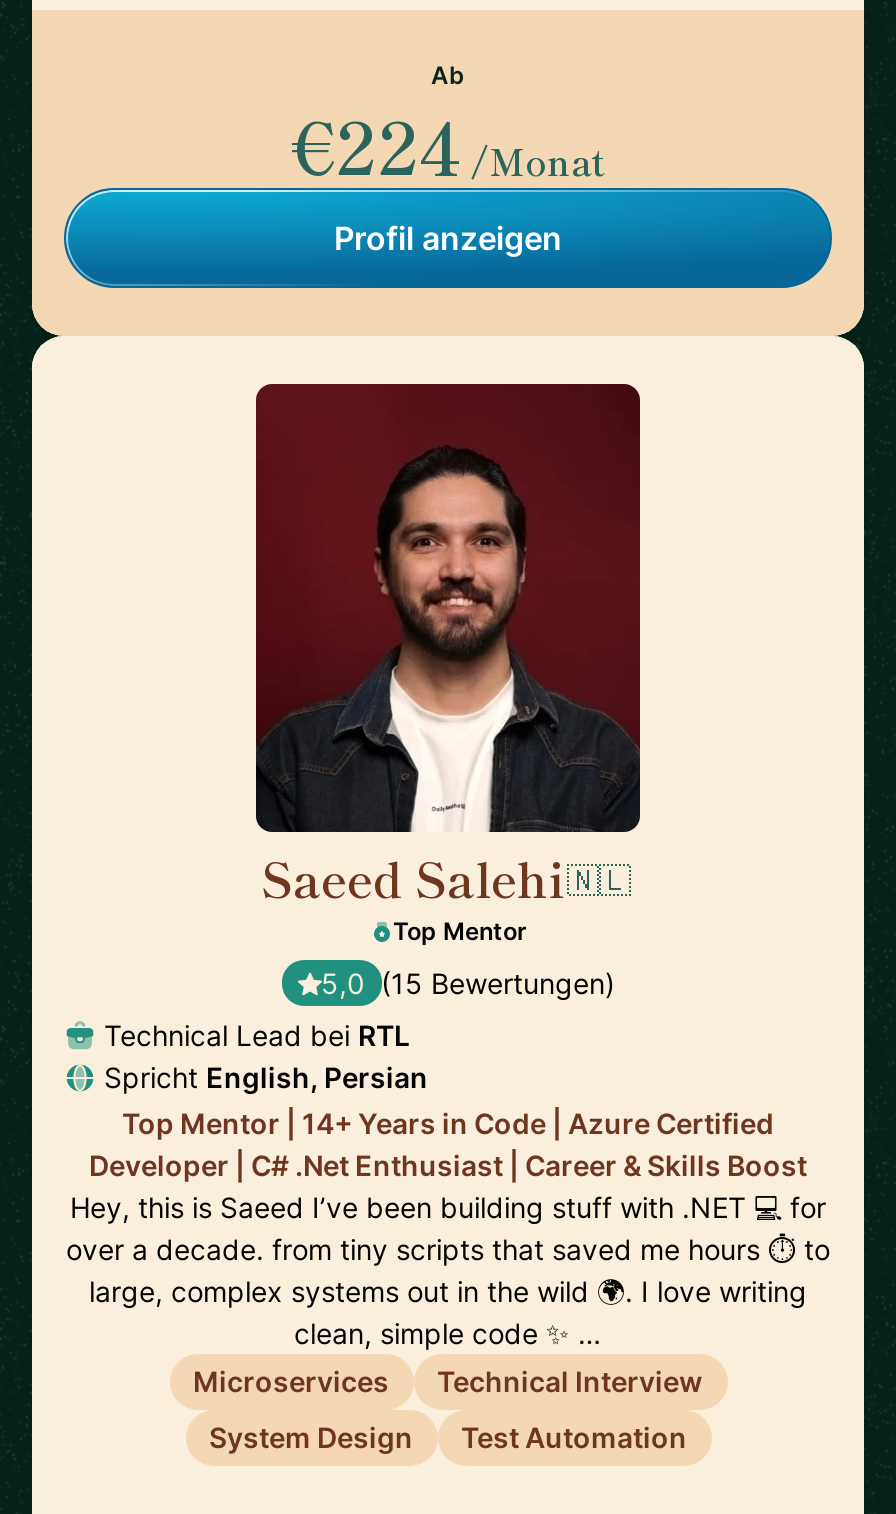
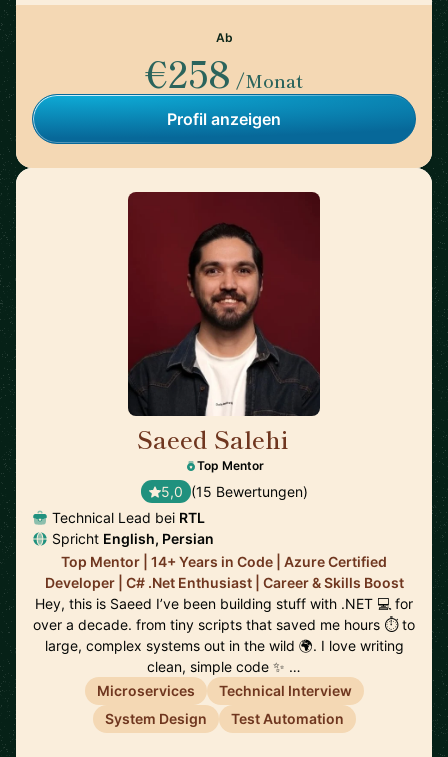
[291,92,605,196] €224 /Monat -> [145,46,303,98] €258 /Monat

